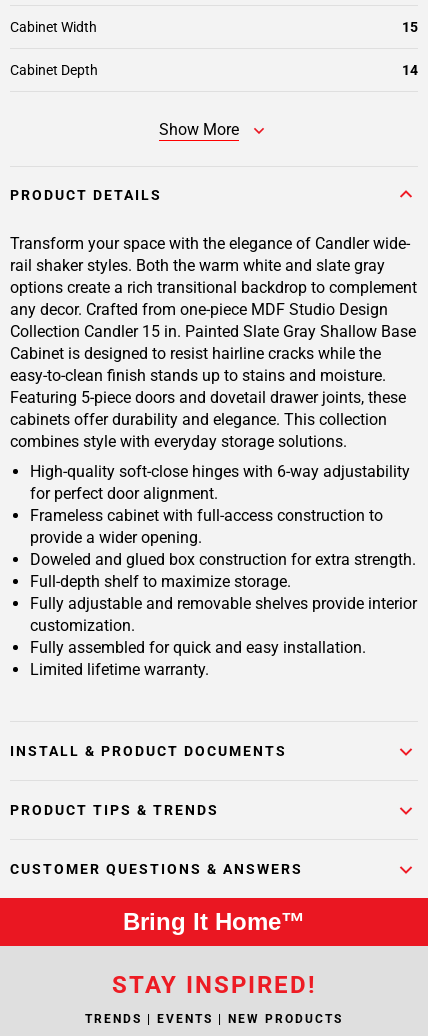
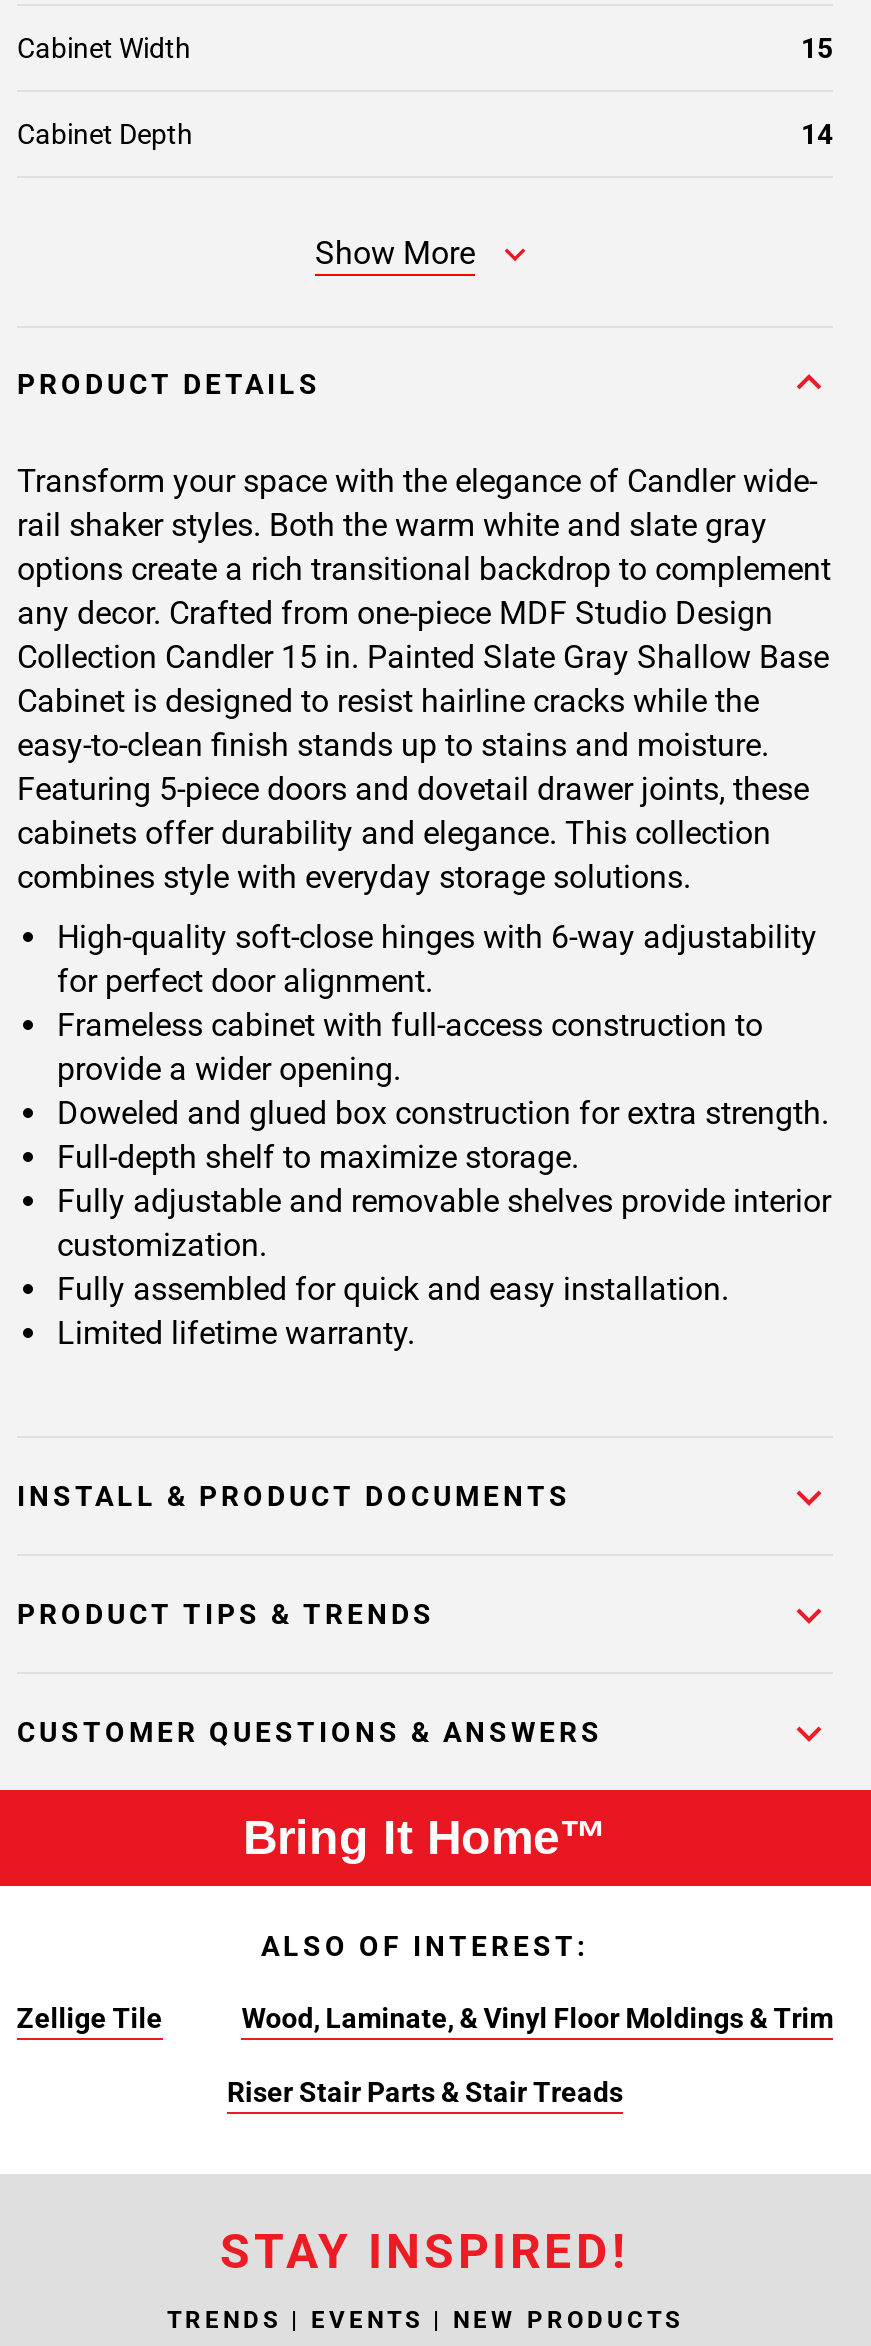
none -> [17,1930,833,2108] ALSO OF INTEREST: | Zellige Tile | Wood, Laminate, & Vinyl Floor Moldings & Trim | Riser Stair Parts & Stair Treads

